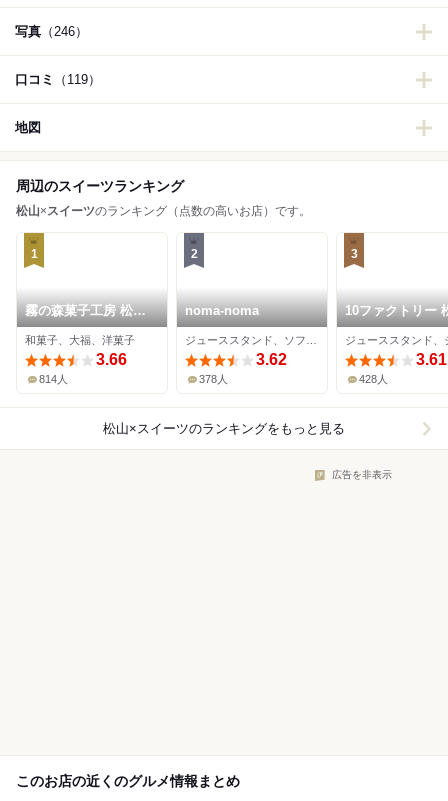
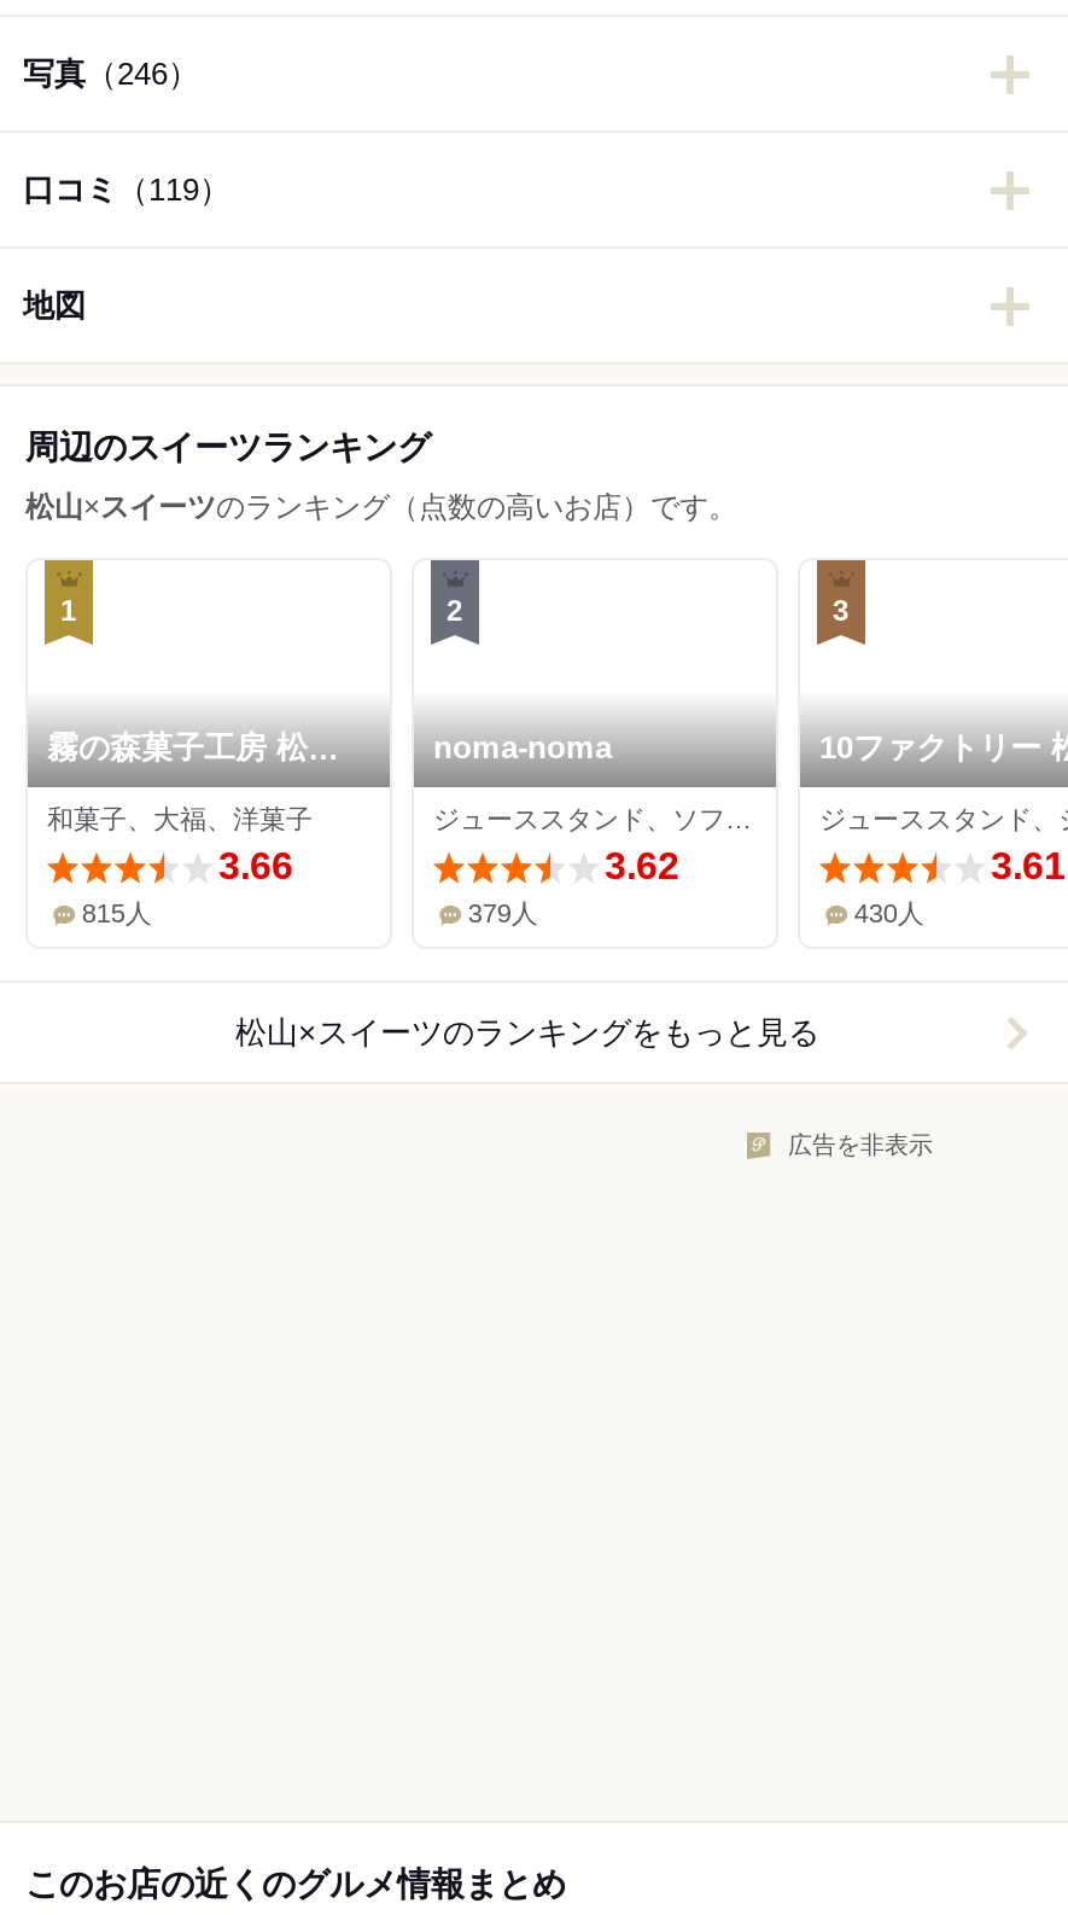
[39,373,68,385] 814人 -> [82,899,152,928] 815人
[199,373,228,385] 378人 -> [468,899,538,928] 379人
[359,373,388,385] 428人 -> [854,899,924,928] 430人

